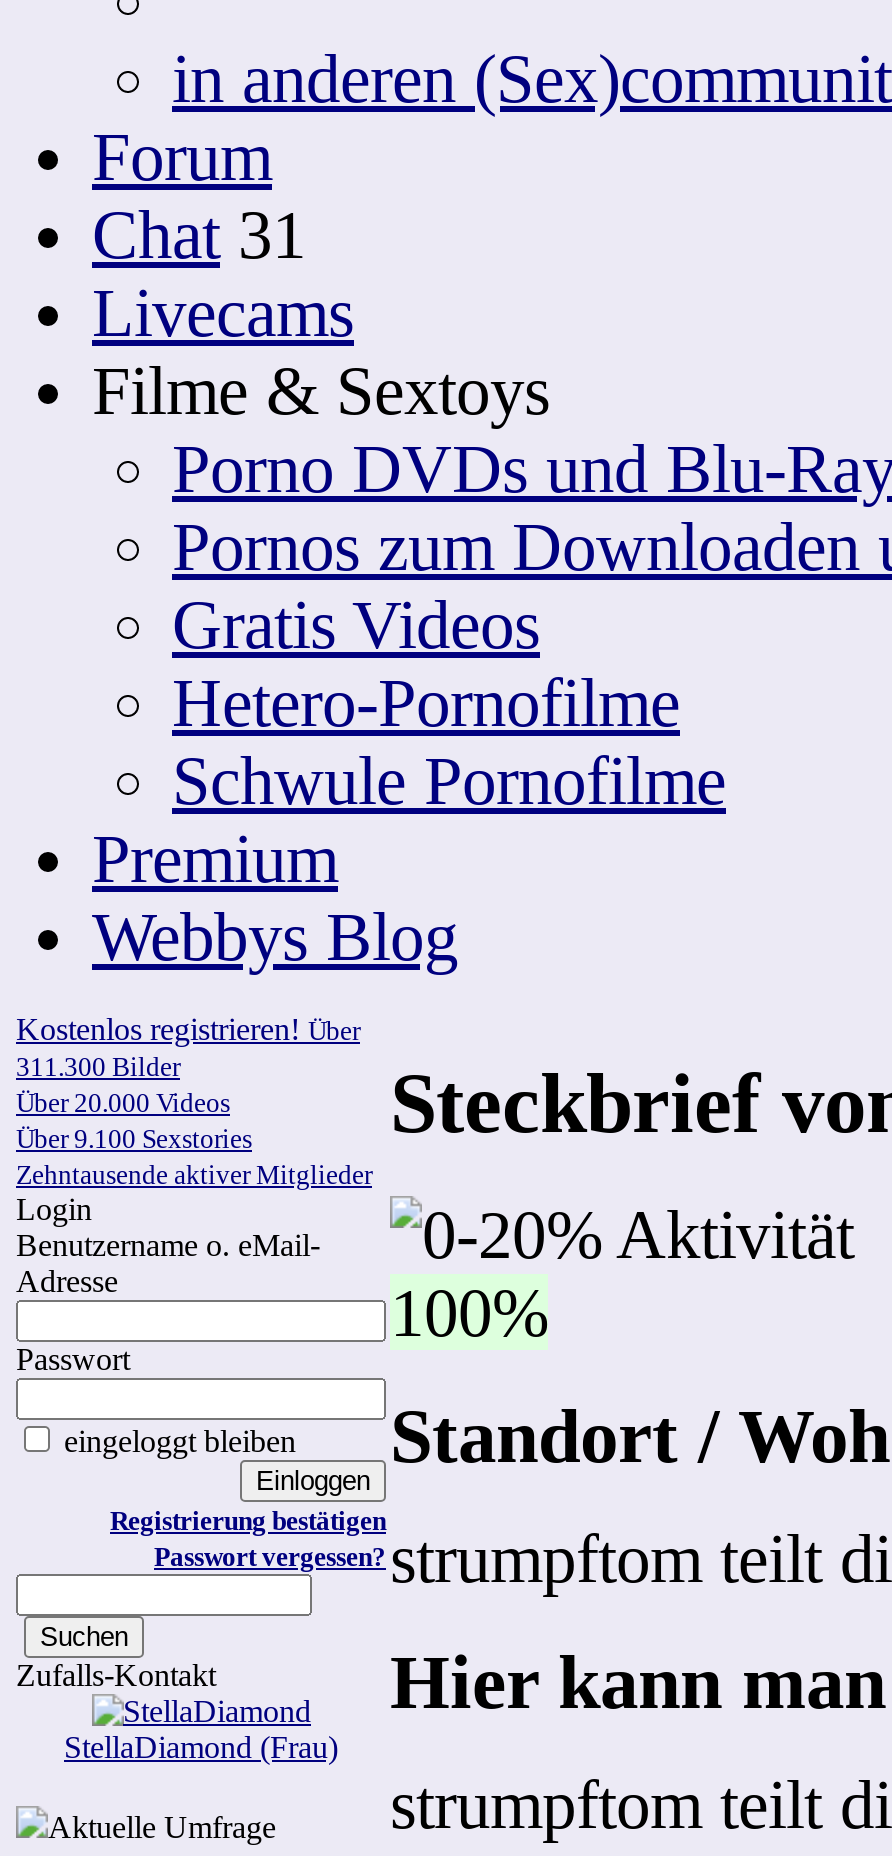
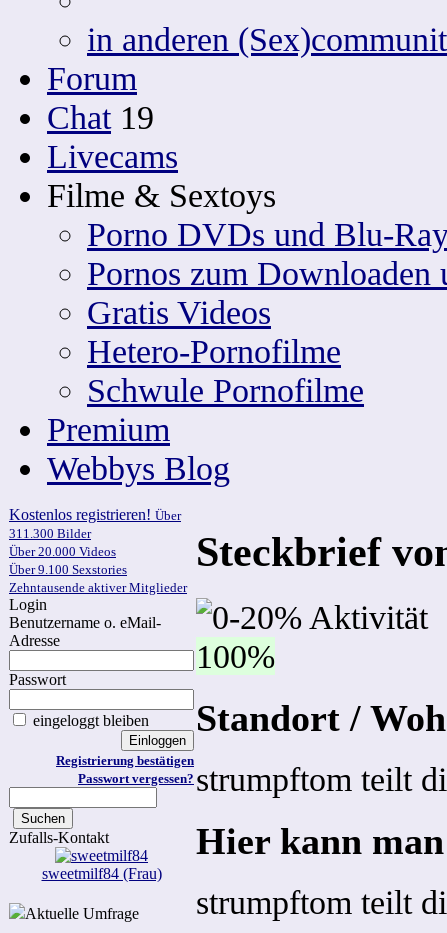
[92,196,306,272] Chat 31 -> [47,98,154,136] Chat 19
[64,1730,338,1764] StellaDiamond (Frau) -> [41,865,161,882] sweetmilf84 (Frau)

